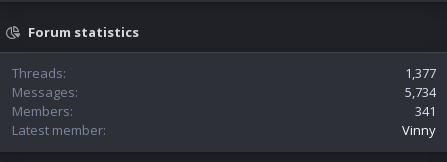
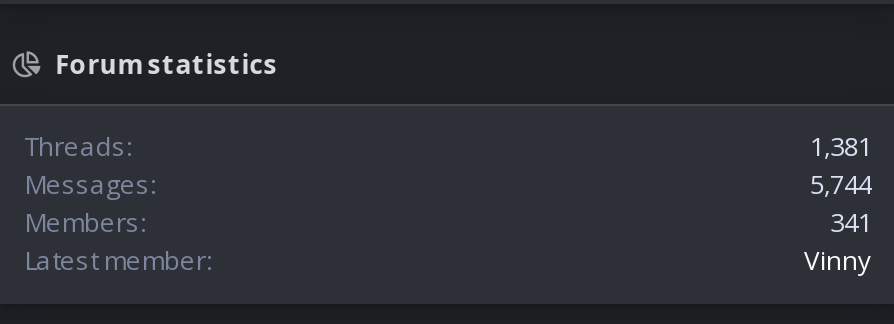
[405,64,436,82] 1,377 -> [810,128,872,164] 1,381
[405,83,436,101] 5,734 -> [810,166,872,202] 5,744

